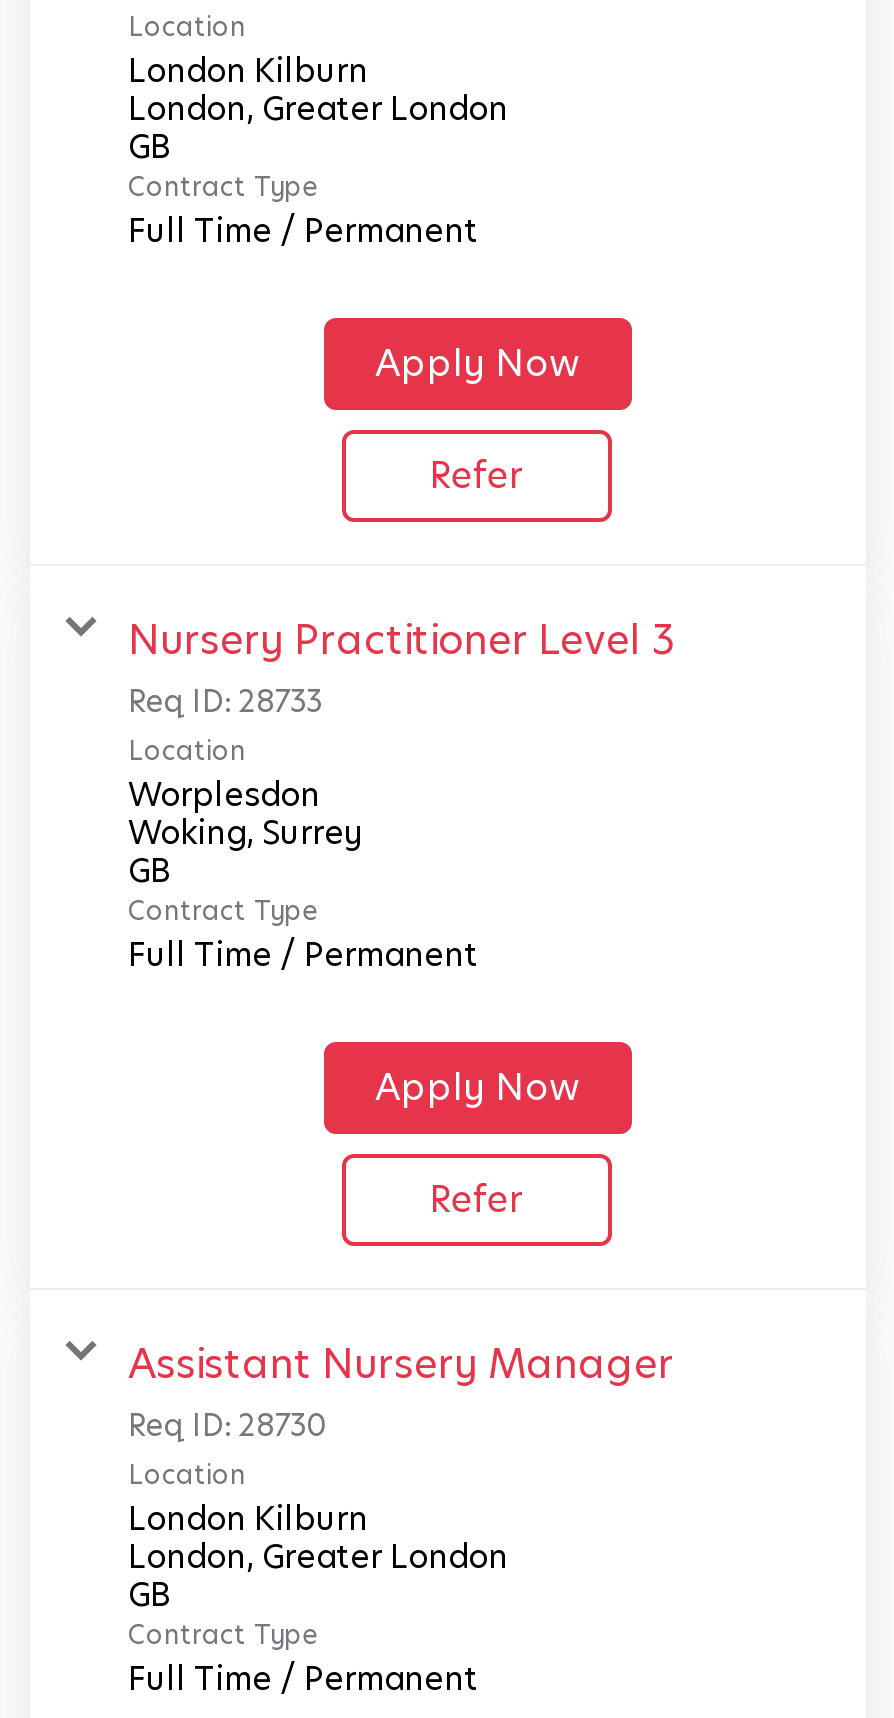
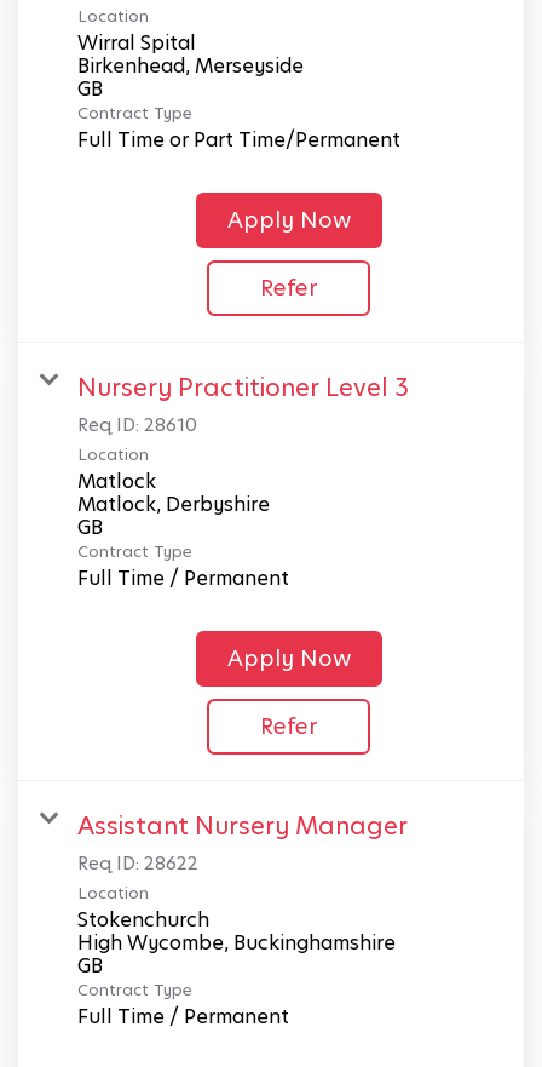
[128,47,508,131] London Kilburn | London, Greater London -> [77,29,304,80] Wirral Spital | Birkenhead, Merseyside
[128,207,478,253] Full Time / Permanent -> [77,126,400,153] Full Time or Part Time/Permanent
[128,679,322,721] Req ID: 28733 -> [77,411,197,437] Req ID: 28610
[128,771,362,855] Worplesdon | Woking, Surrey -> [77,467,270,518] Matlock | Matlock, Derbyshire
[128,1403,326,1445] Req ID: 28730 -> [77,850,198,875] Req ID: 28622
[128,1495,508,1579] London Kilburn | London, Greater London -> [77,906,400,956] Stokenchurch | High Wycombe, Buckinghamshire

